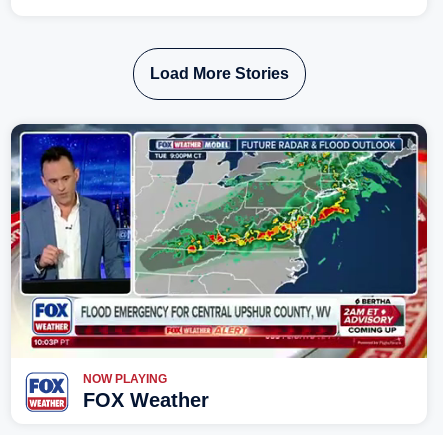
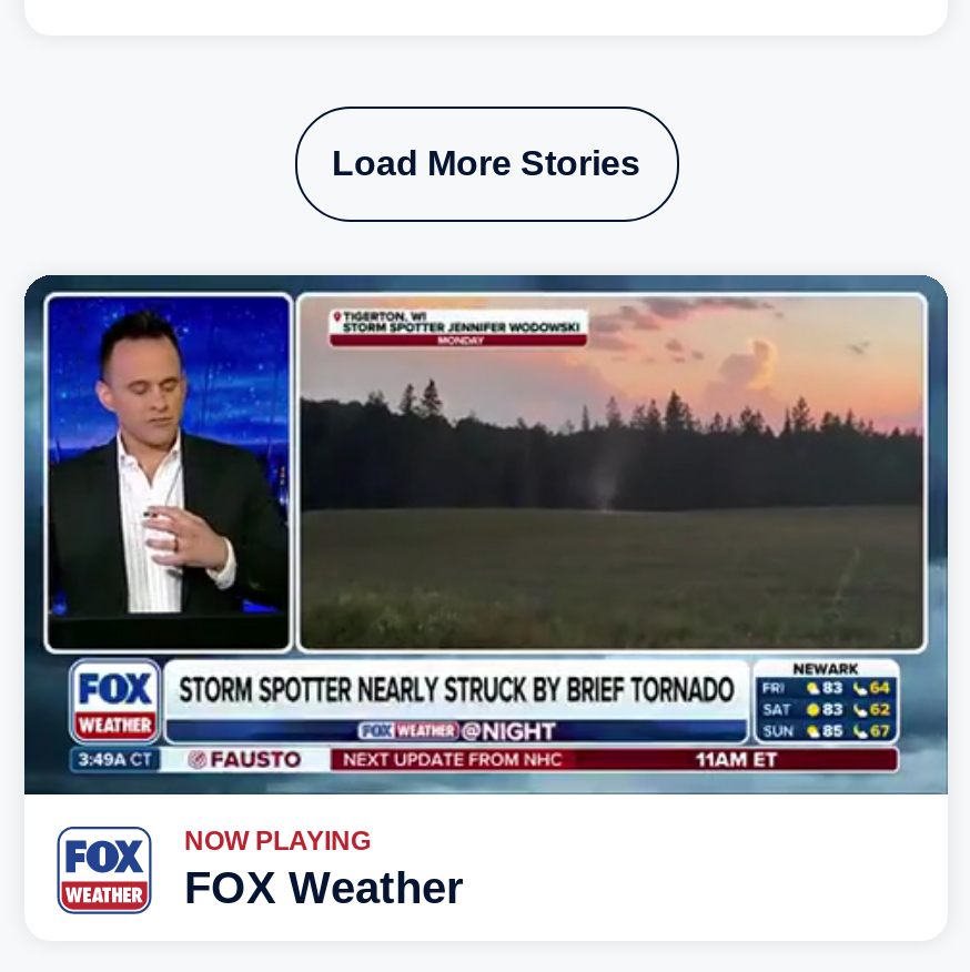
[10,124,428,359] [image] -> [22,275,950,797] [image]

